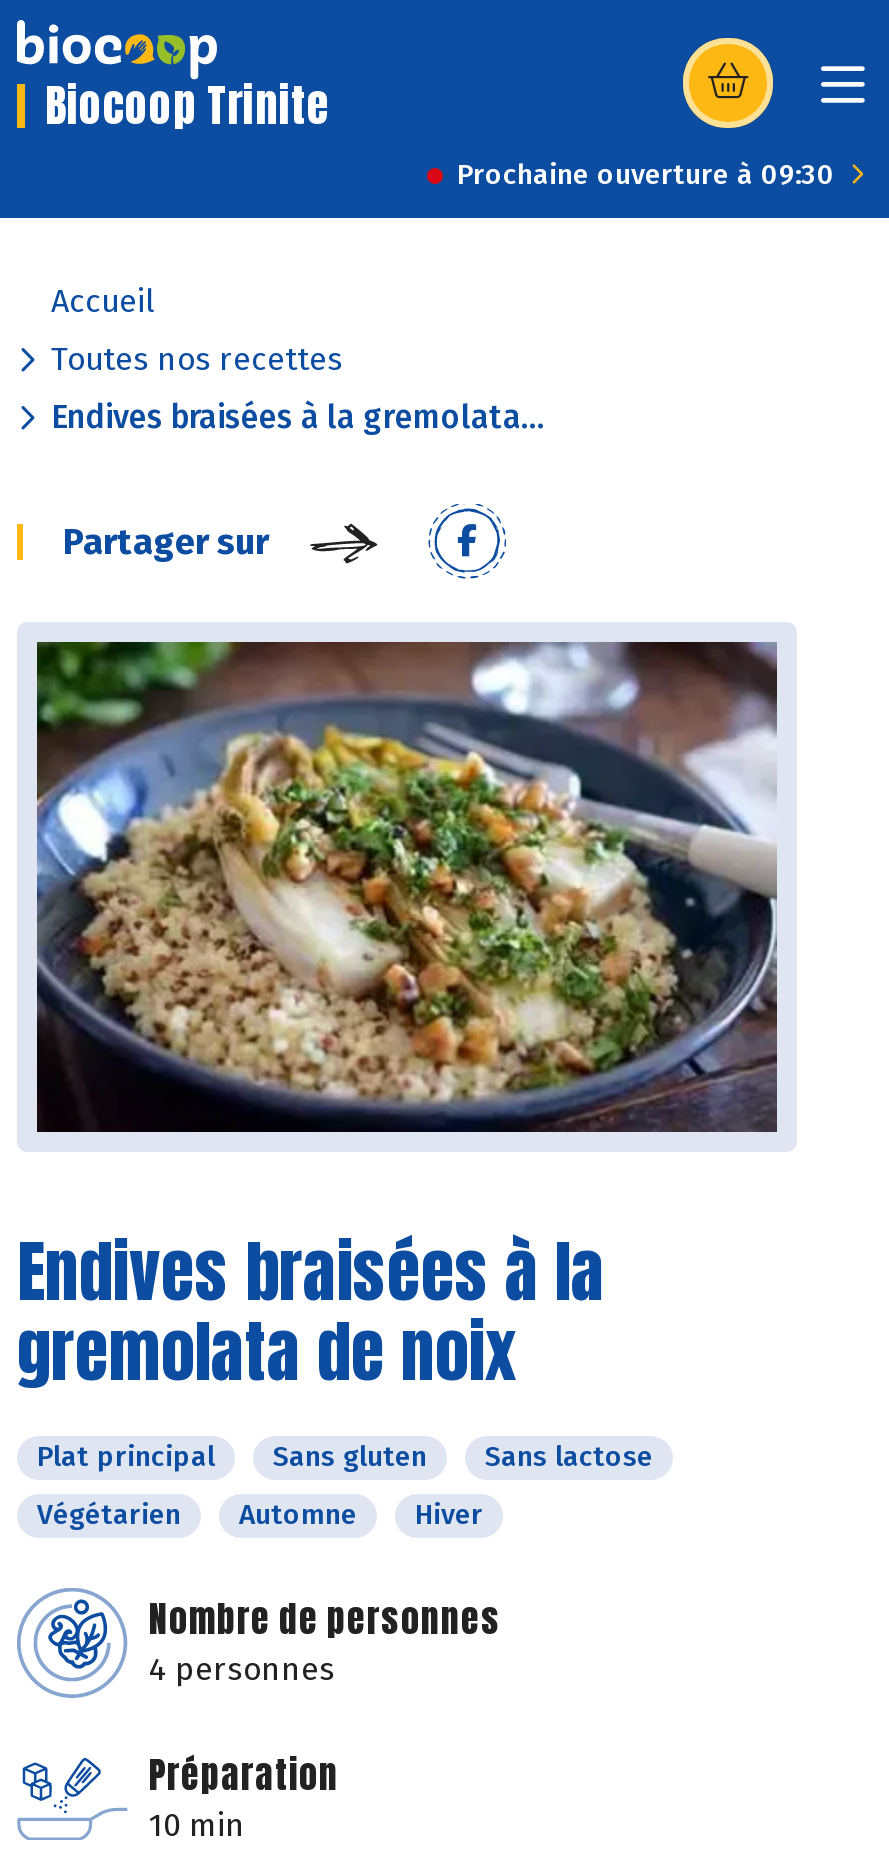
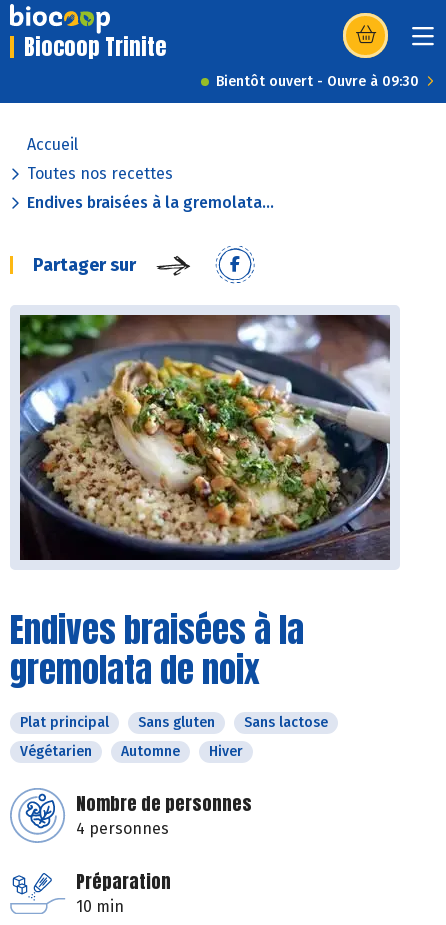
[457,158,835,192] Prochaine ouverture à 09:30 -> [216,73,419,90] Bientôt ouvert - Ouvre à 09:30

